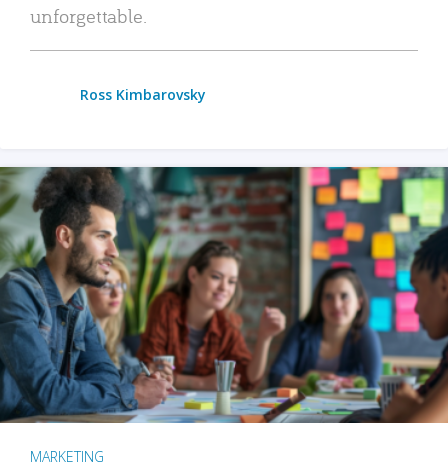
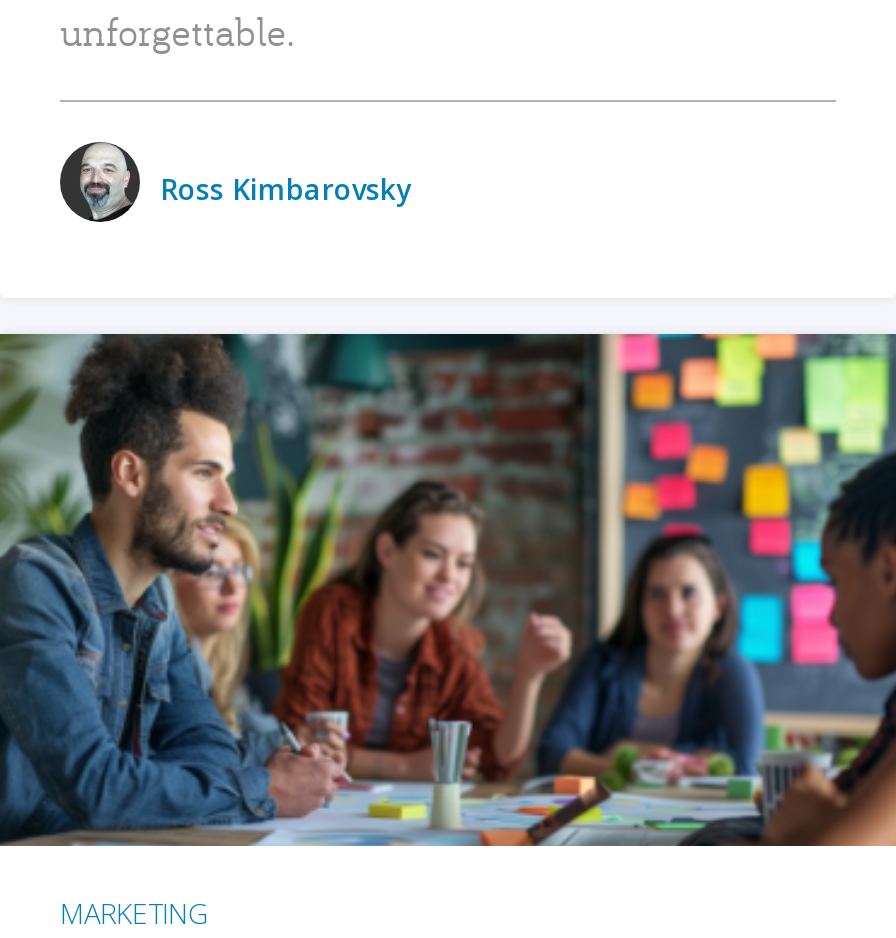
none -> [58,140,142,224] [image]

